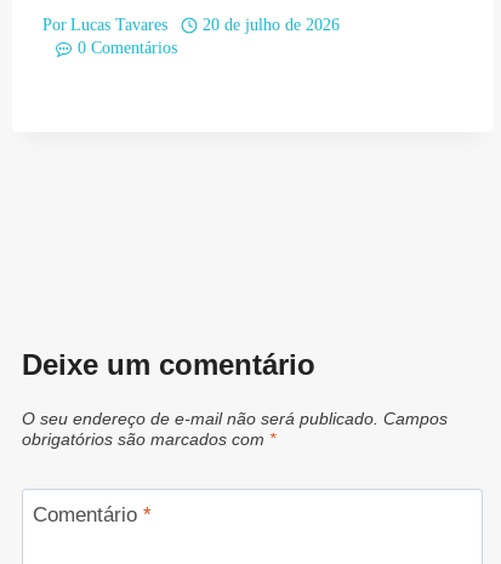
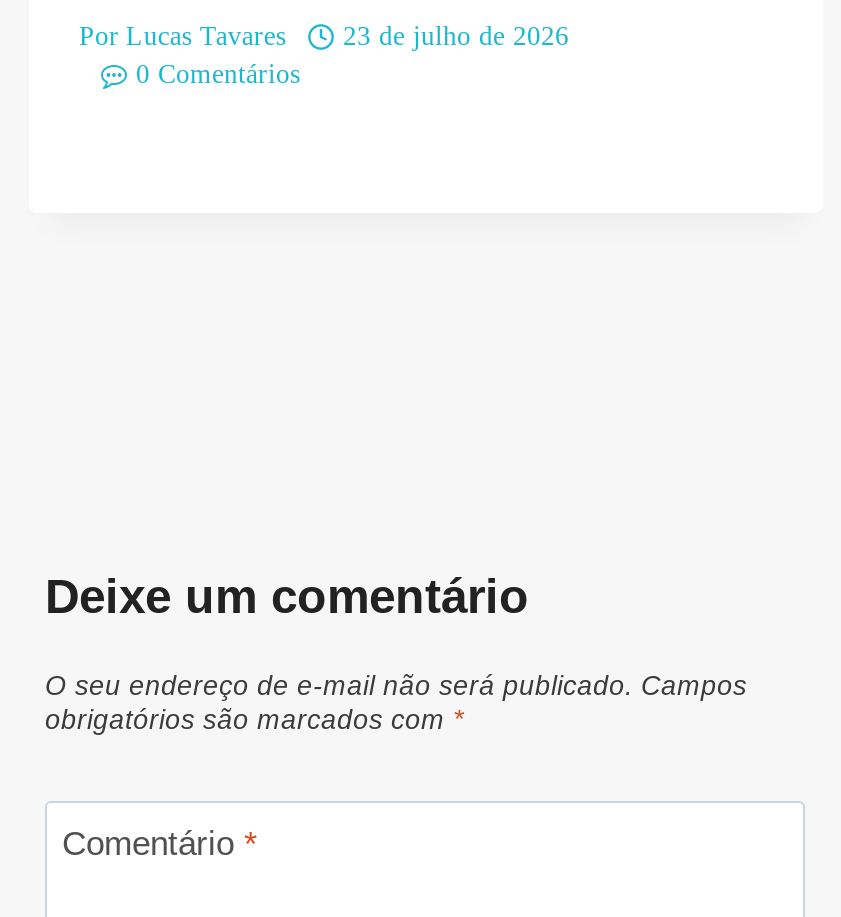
[42,16,340,35] Por Lucas Tavares 20 de julho de 2026 -> [79,22,569,52] Por Lucas Tavares 23 de julho de 2026

